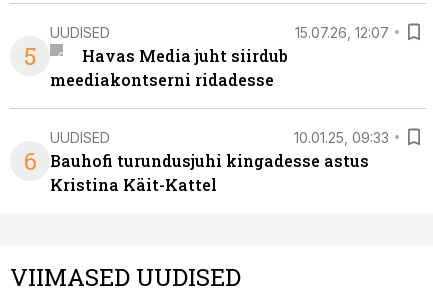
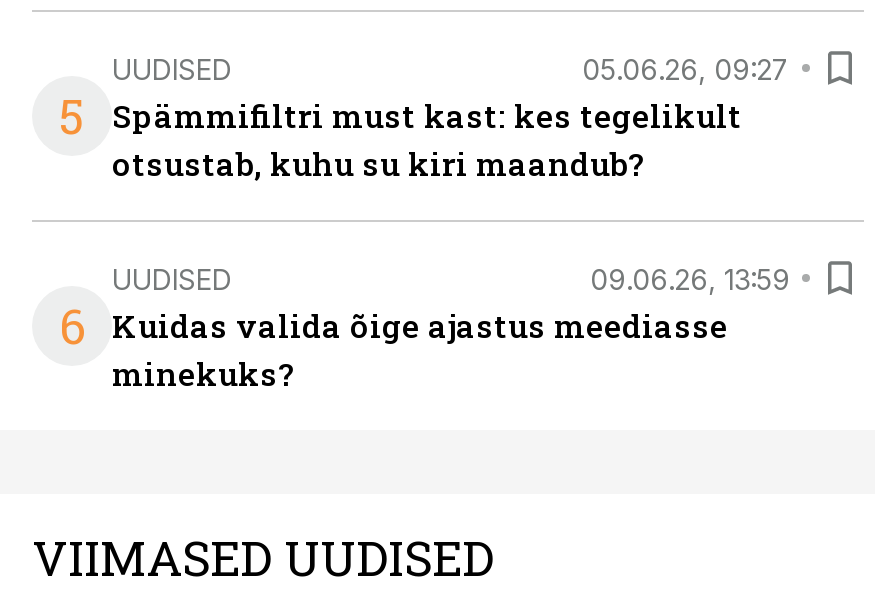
[50,23,389,90] 15.07.26, 12:07 | Havas Media juht siirdub | meediakontserni ridadesse -> [112,51,790,184] 05.06.26, 09:27 | Spämmifiltri must kast: kes tegelikult | otsustab, kuhu su kiri maandub?
[50,128,389,195] 10.01.25, 09:33 | Bauhofi turundusjuhi kingadesse astus | Kristina Käit-Kattel -> [112,261,790,394] 09.06.26, 13:59 | Kuidas valida õige ajastus meediasse | minekuks?

